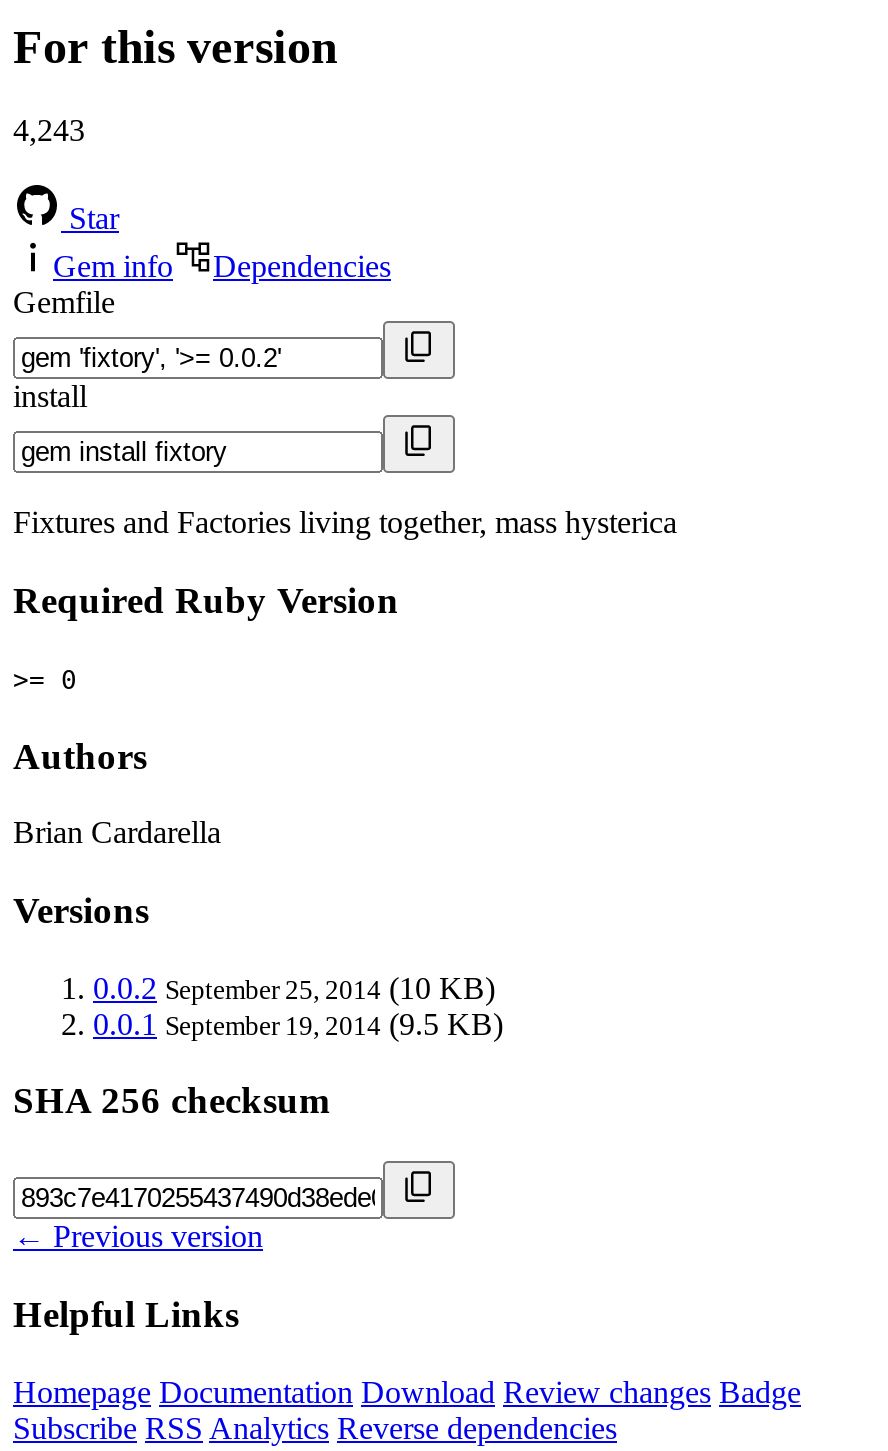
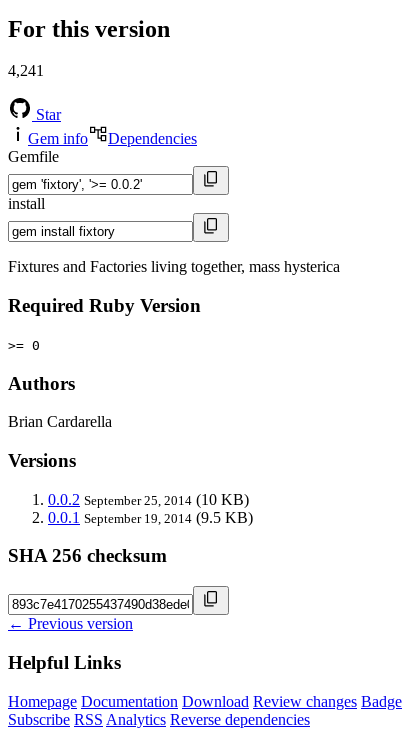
[13,114,85,148] 4,243 -> [8,62,44,79] 4,241

